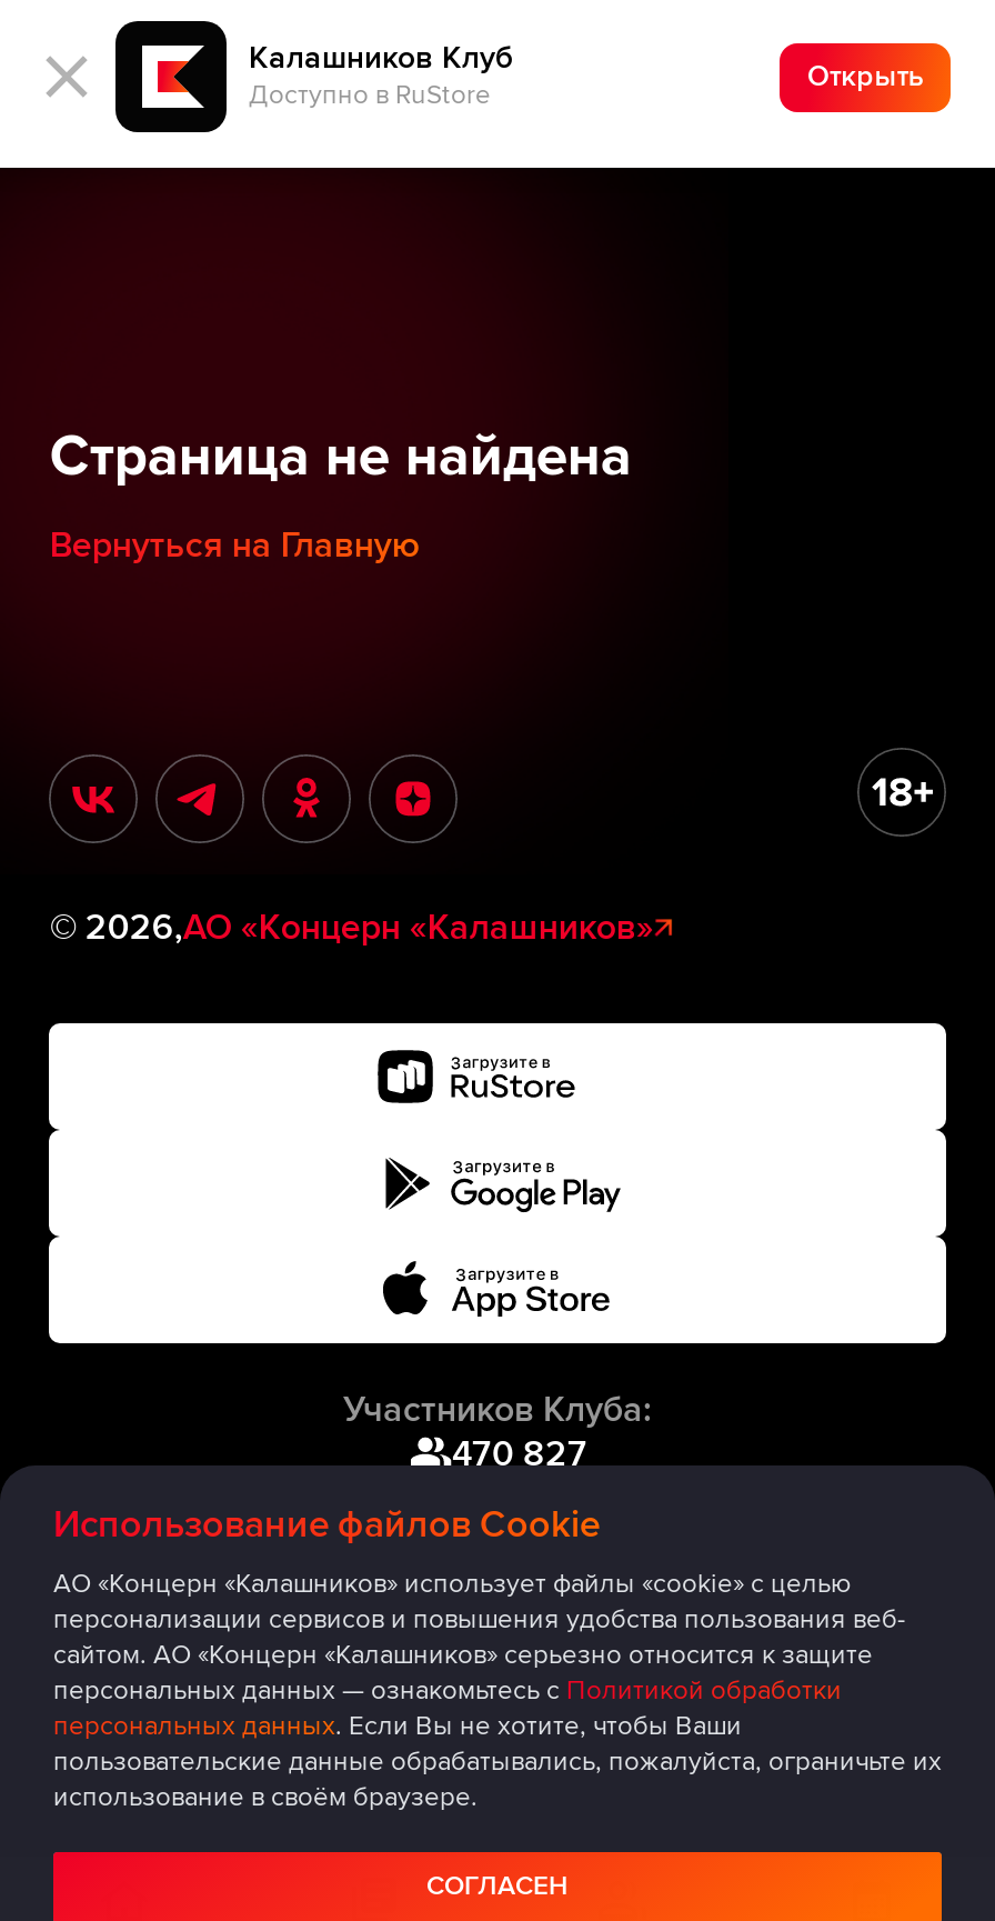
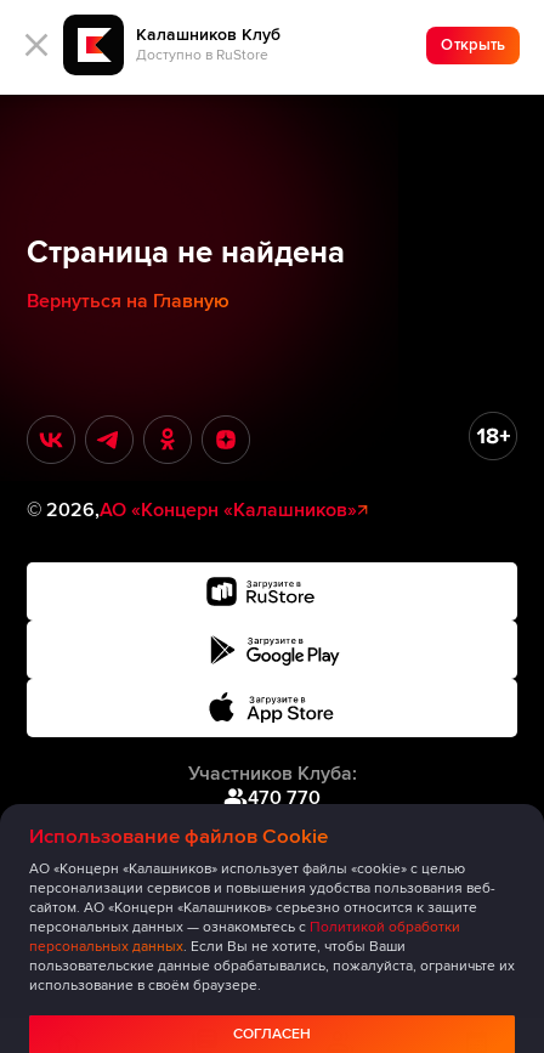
[452,1433,587,1477] 470 827 -> [248,786,321,811] 470 770

